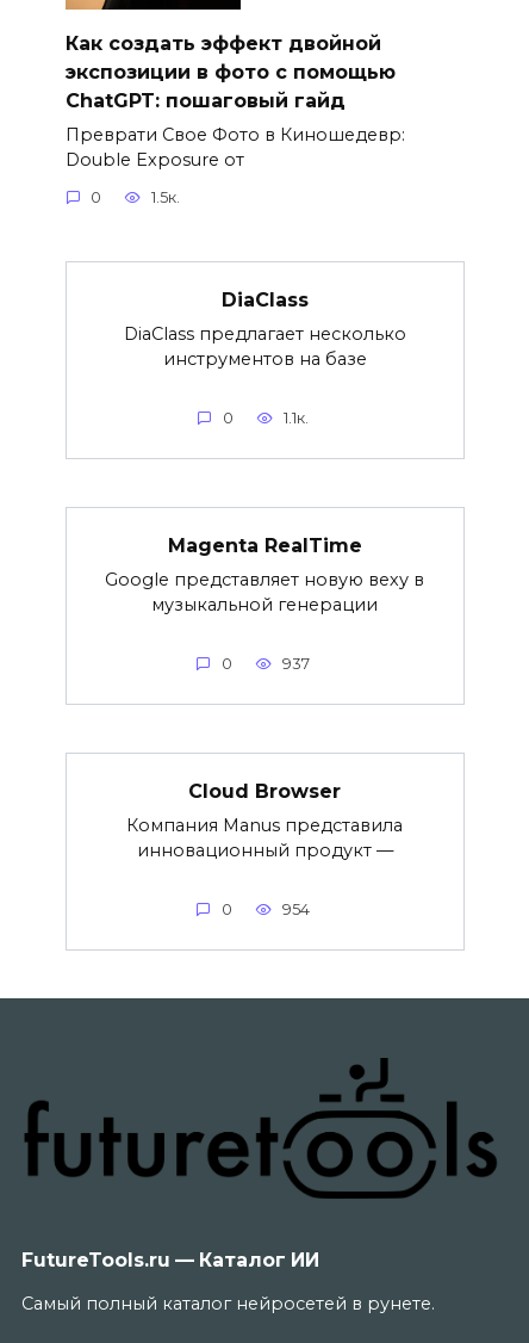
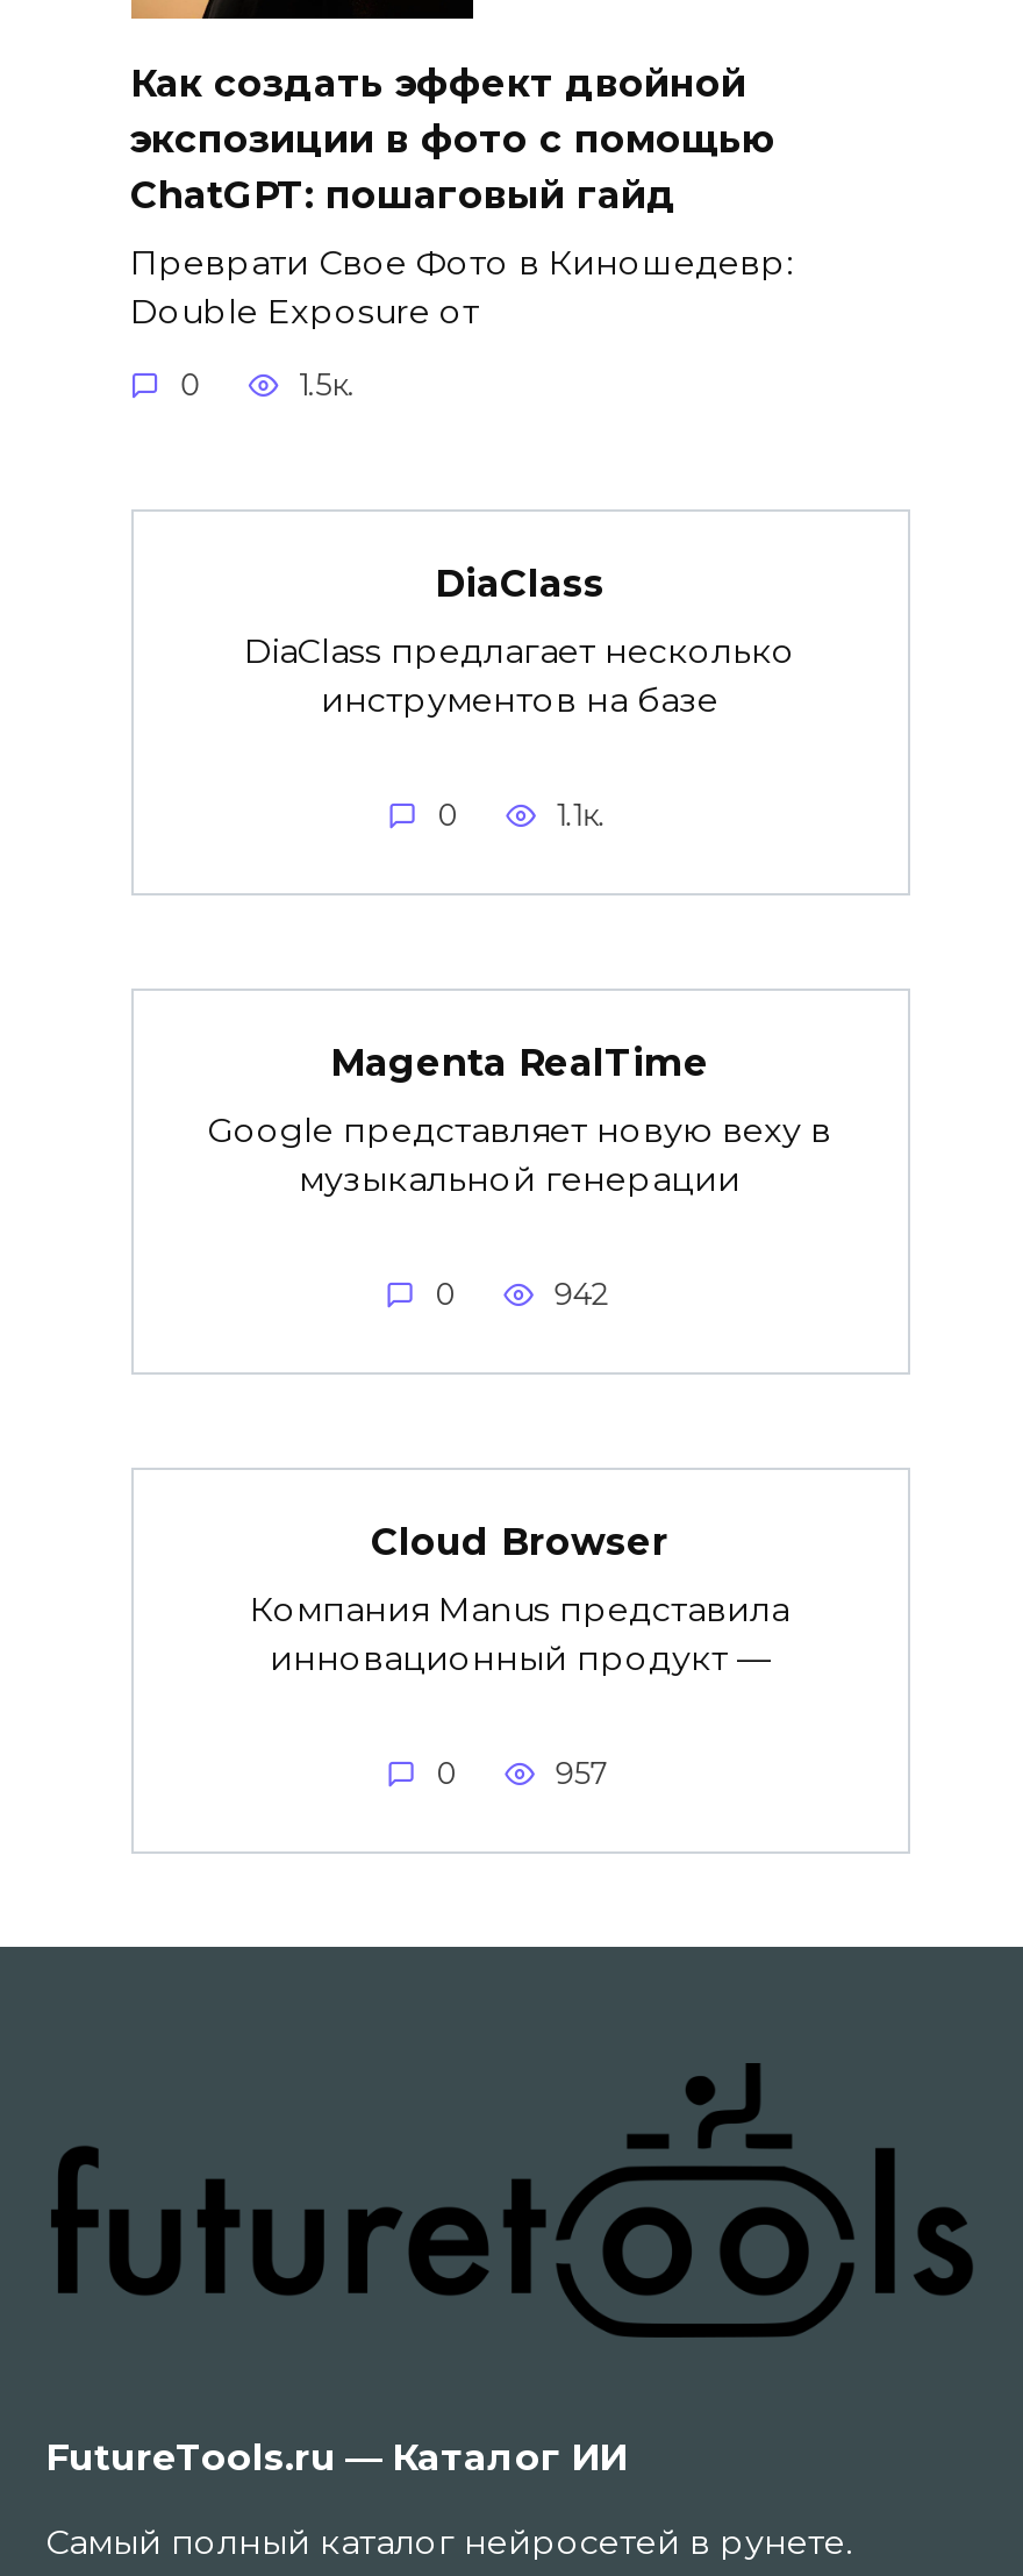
[282,655,310,673] 937 -> [554,1277,608,1312] 942
[282,901,310,919] 954 -> [555,1756,606,1791] 957

